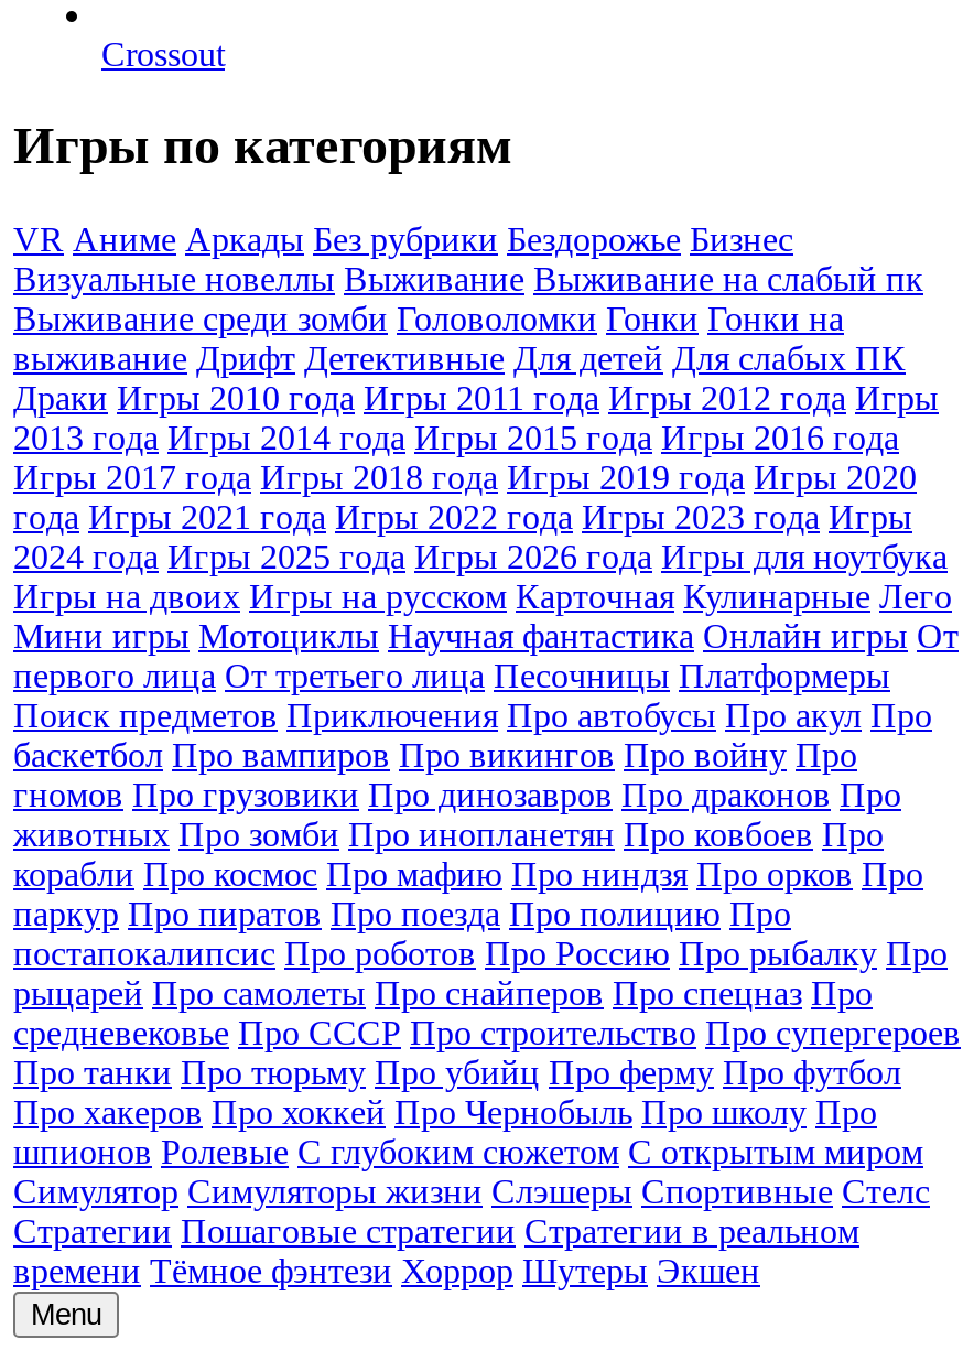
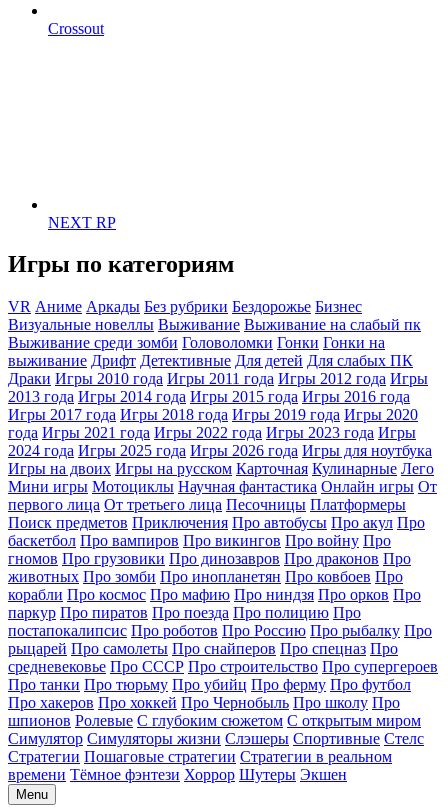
none -> [48,213,116,230] NEXT RP

